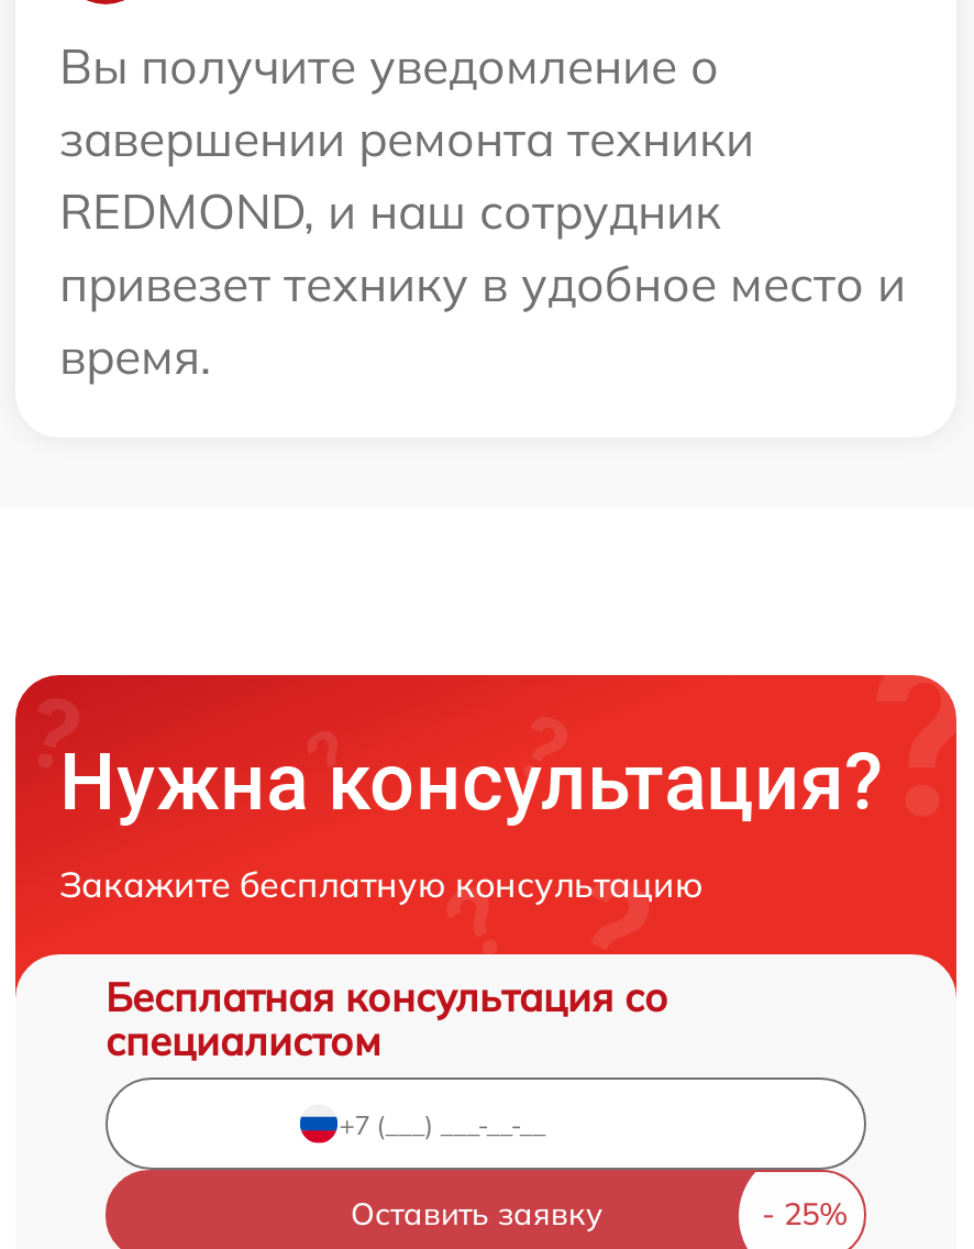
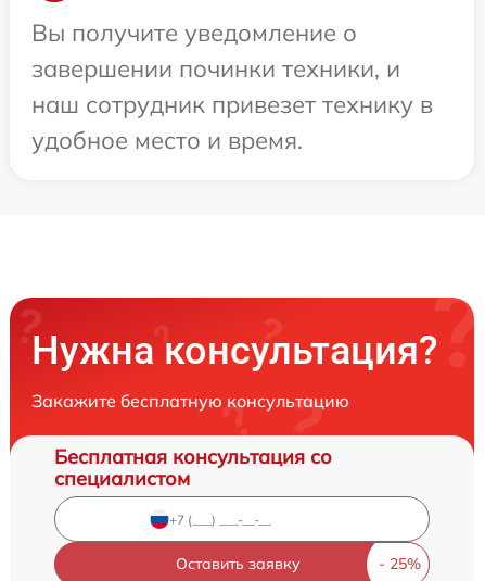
[59,109,906,388] завершении ремонта техники | REDMOND, и наш сотрудник | привезет технику в удобное место и | время. -> [31,54,433,156] завершении починки техники, и | наш сотрудник привезет технику в | удобное место и время.

